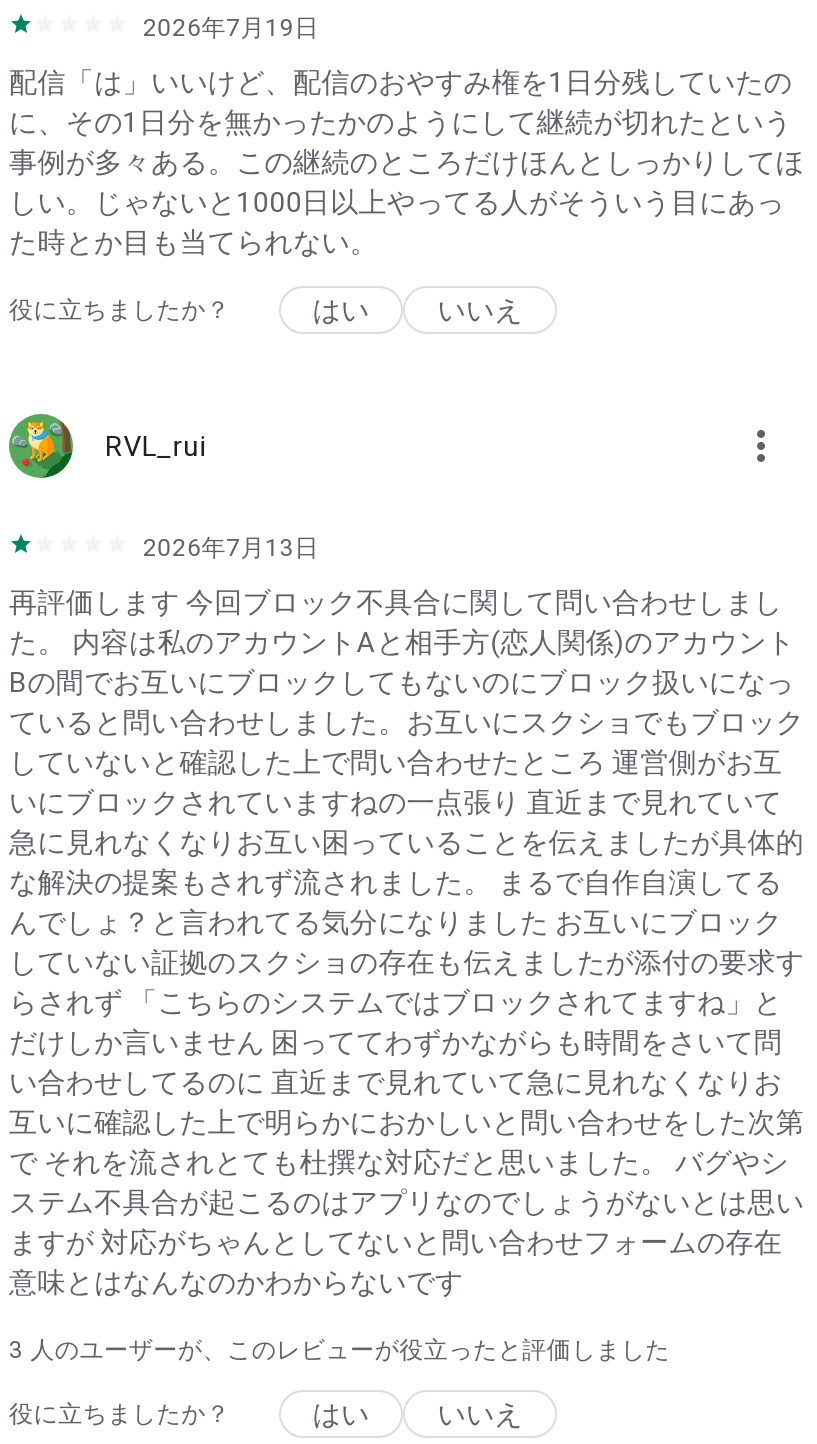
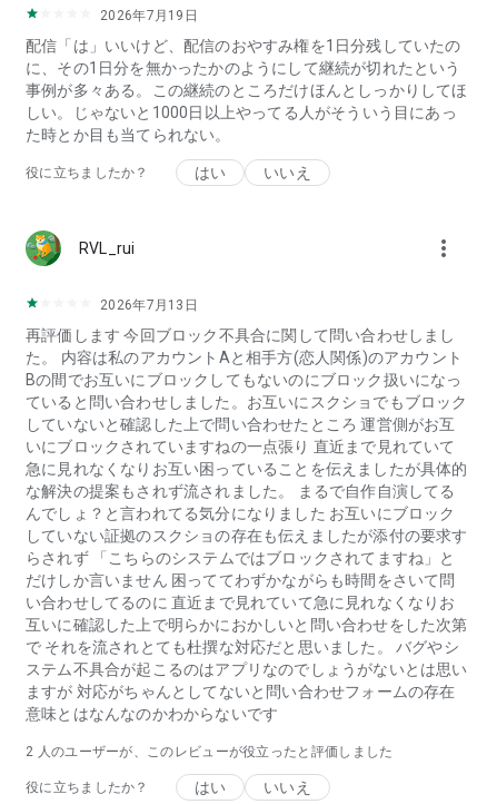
[9,1336,670,1364] 3人のユーザーが、このレビューが役立ったと評価しました -> [26,744,393,759] 2人のユーザーが、このレビューが役立ったと評価しました

